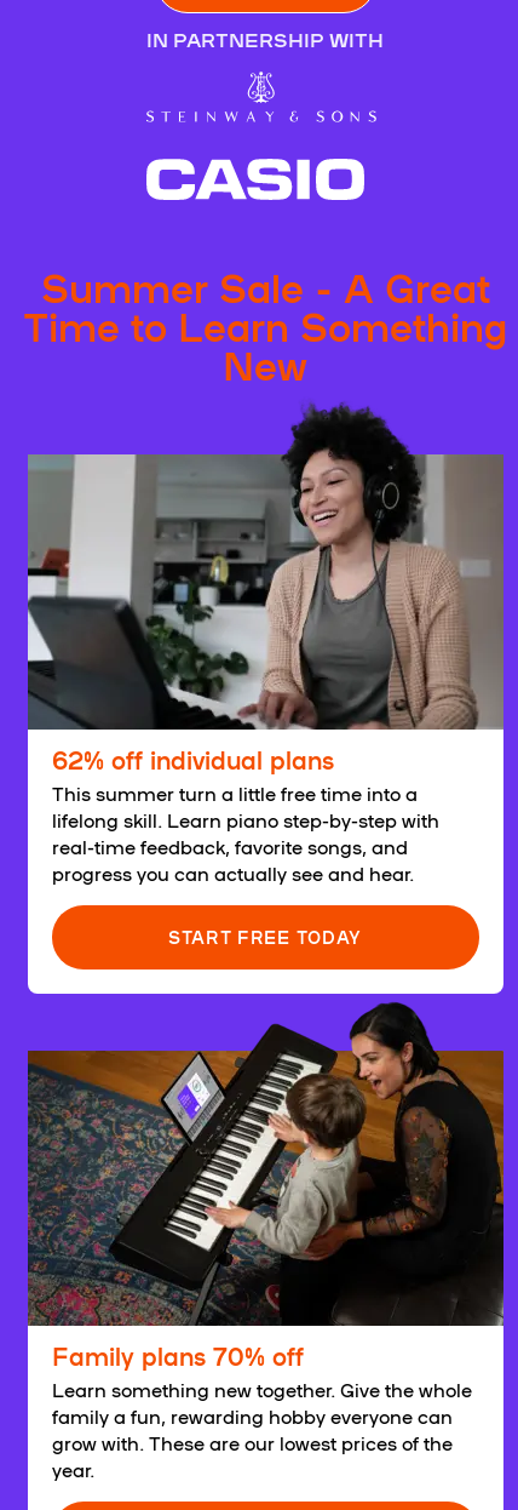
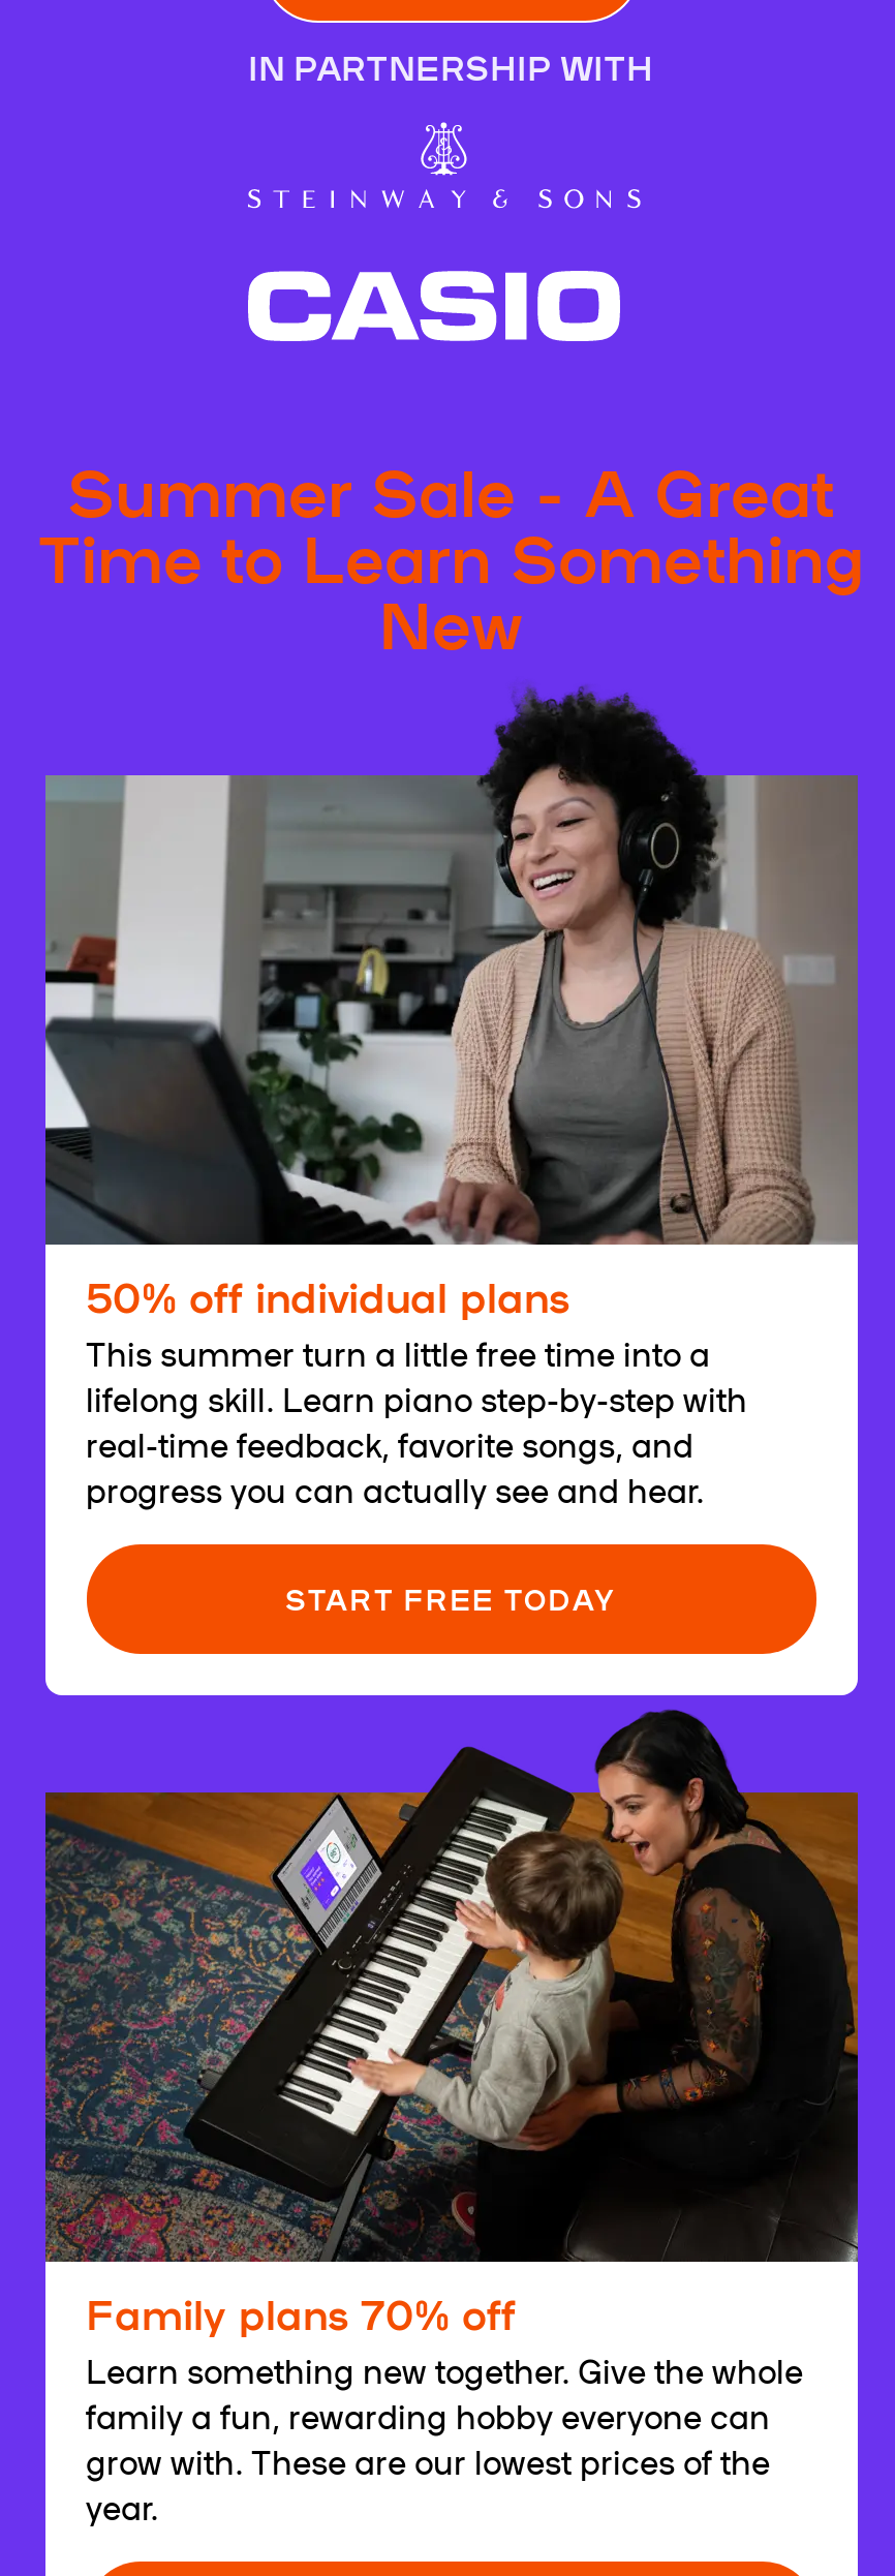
[51,741,333,775] 62% off individual plans -> [86,1264,569,1322] 50% off individual plans

